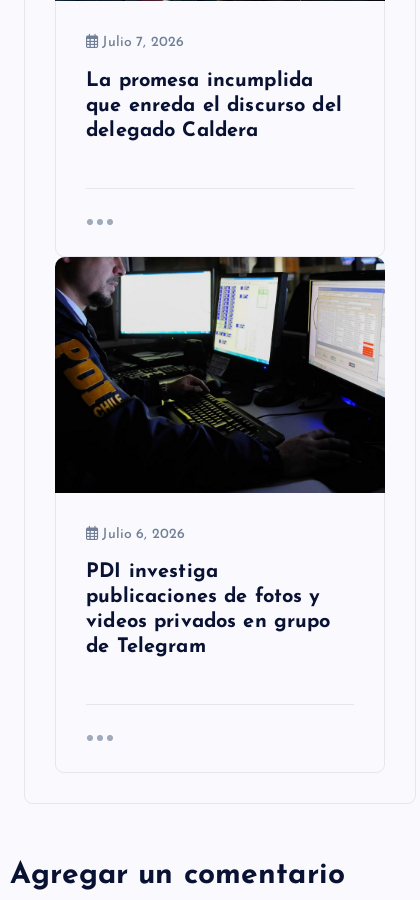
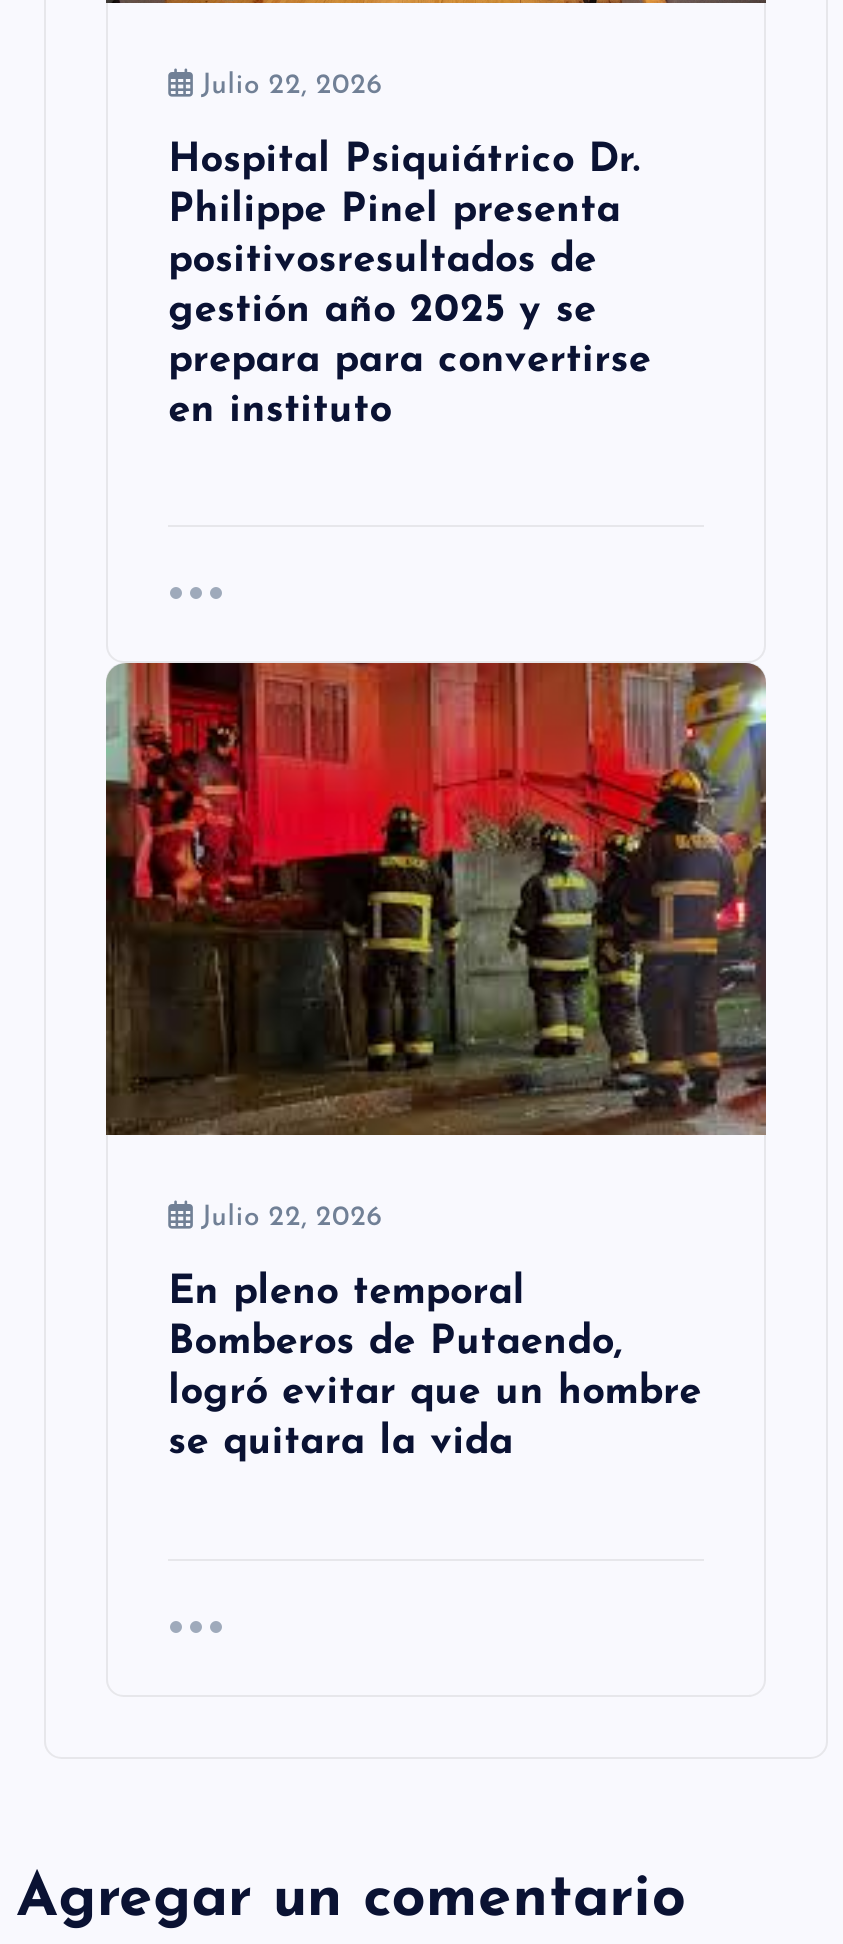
[98,35,184,50] Julio 7, 2026 -> [193,71,383,101] Julio 22, 2026
[86,70,342,140] La promesa incumplida | que enreda el discurso del | delegado Caldera -> [168,141,651,431] Hospital Psiquiátrico Dr. | Philippe Pinel presenta | positivosresultados de | gestión año 2025 y se | prepara para convertirse | en instituto
[55,256,386,542] [image] | Julio 6, 2026 -> [106,662,768,1233] [image] | Julio 22, 2026
[86,562,330,657] PDI investiga | publicaciones de fotos y | videos privados en grupo | de Telegram -> [168,1273,702,1463] En pleno temporal | Bomberos de Putaendo, | logró evitar que un hombre | se quitara la vida

